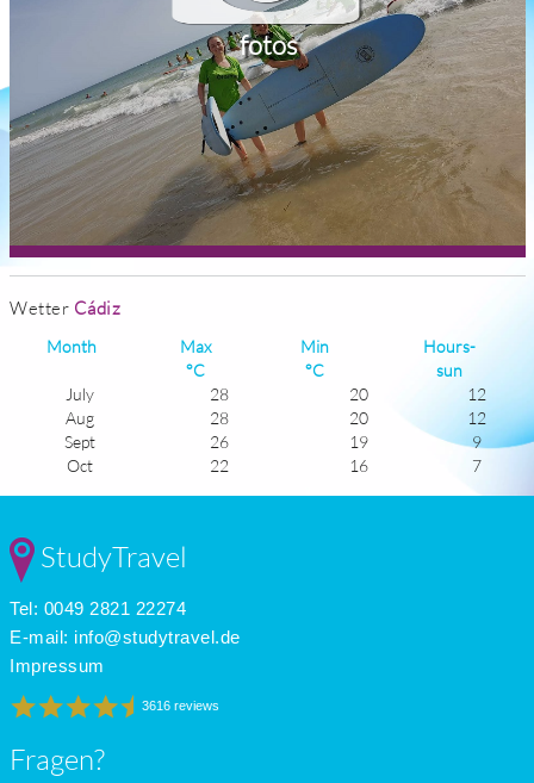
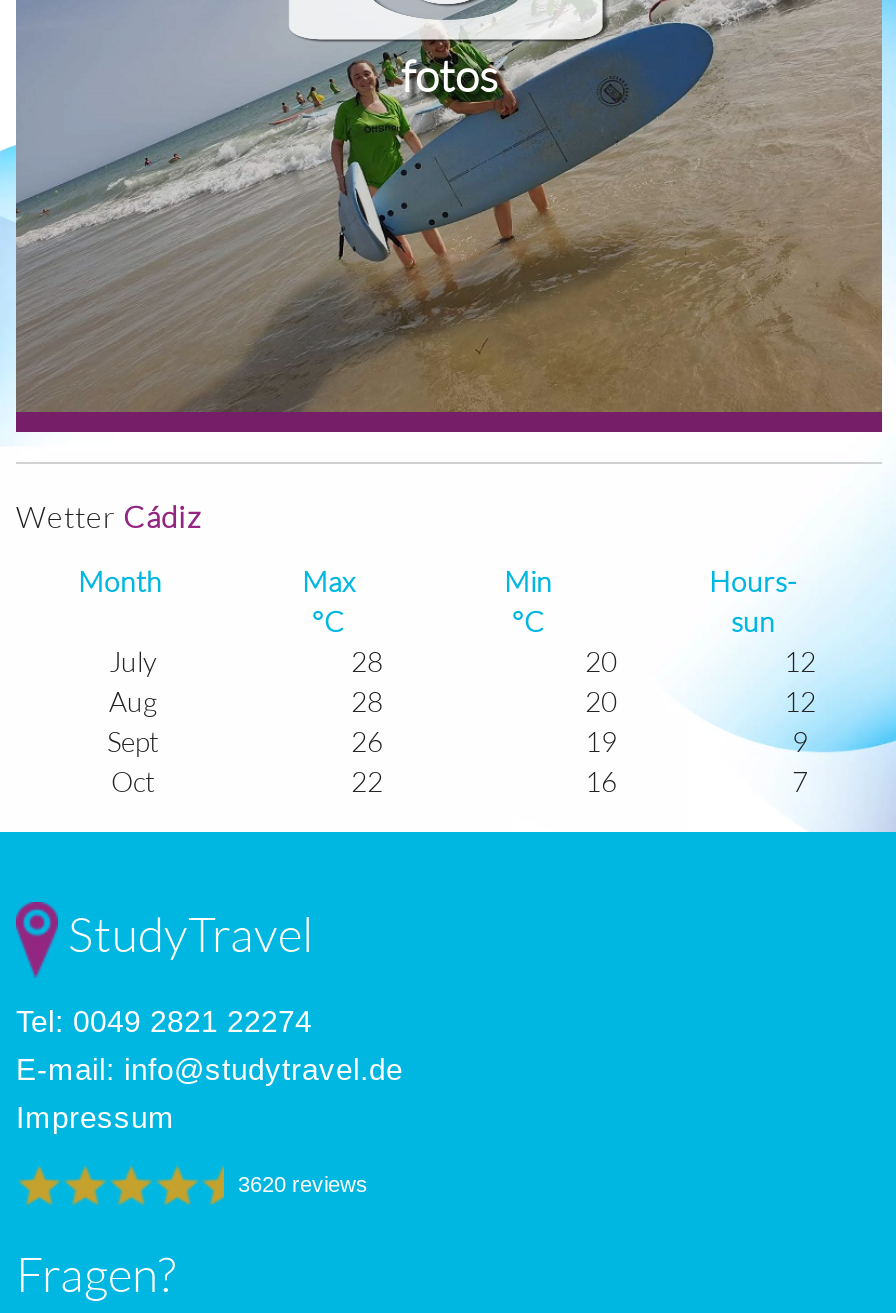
[142,699,219,713] 3616 reviews -> [238,1173,368,1197] 3620 reviews

